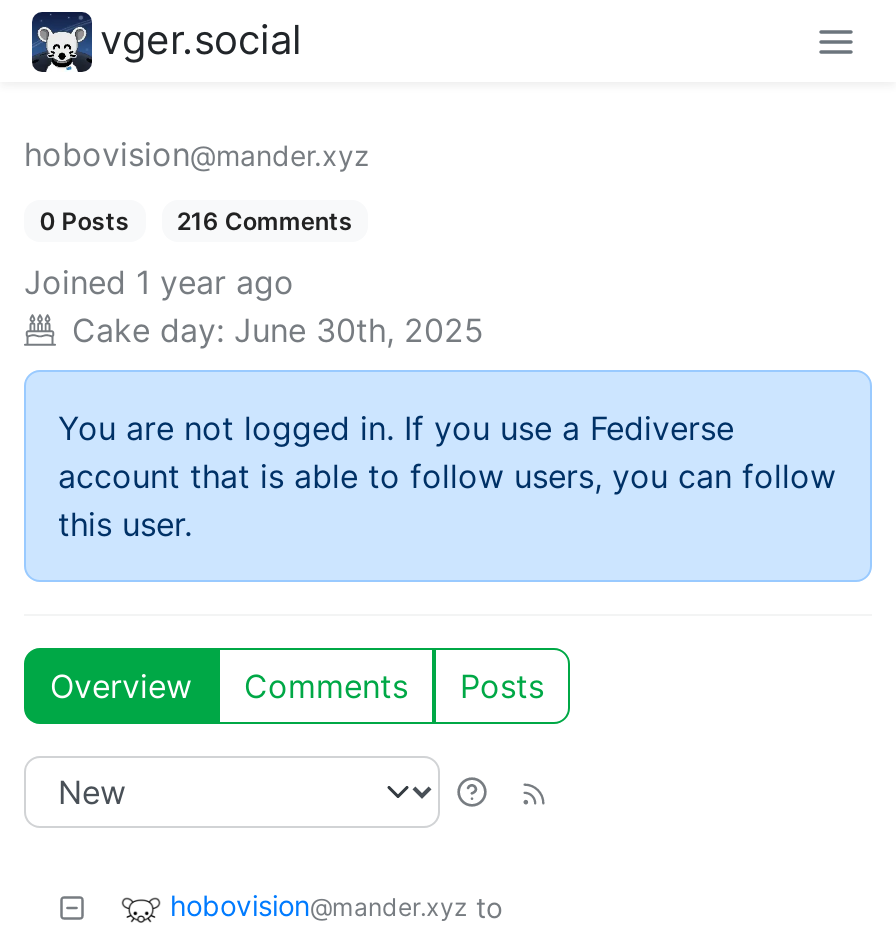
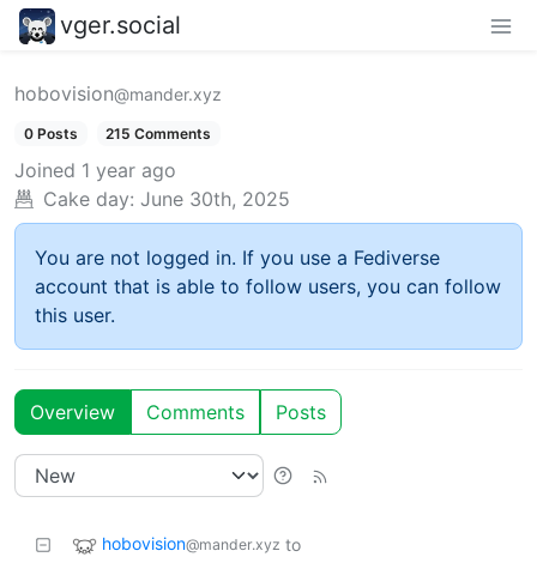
[40,205,353,235] 0 Posts 216 Comments -> [24,124,211,142] 0 Posts 215 Comments

